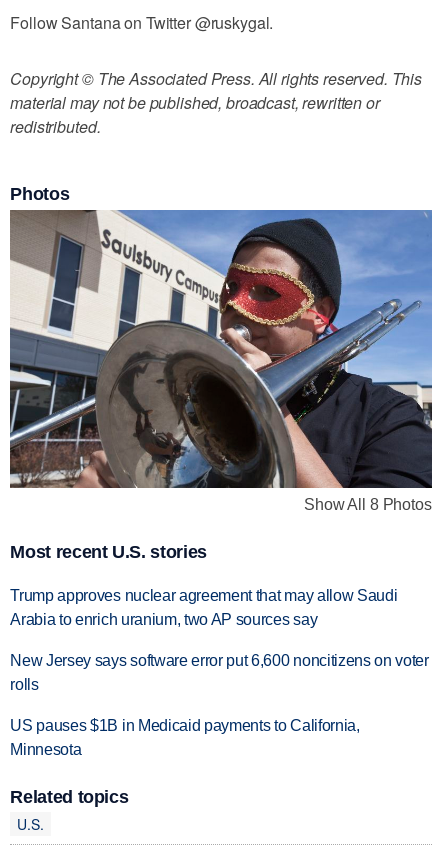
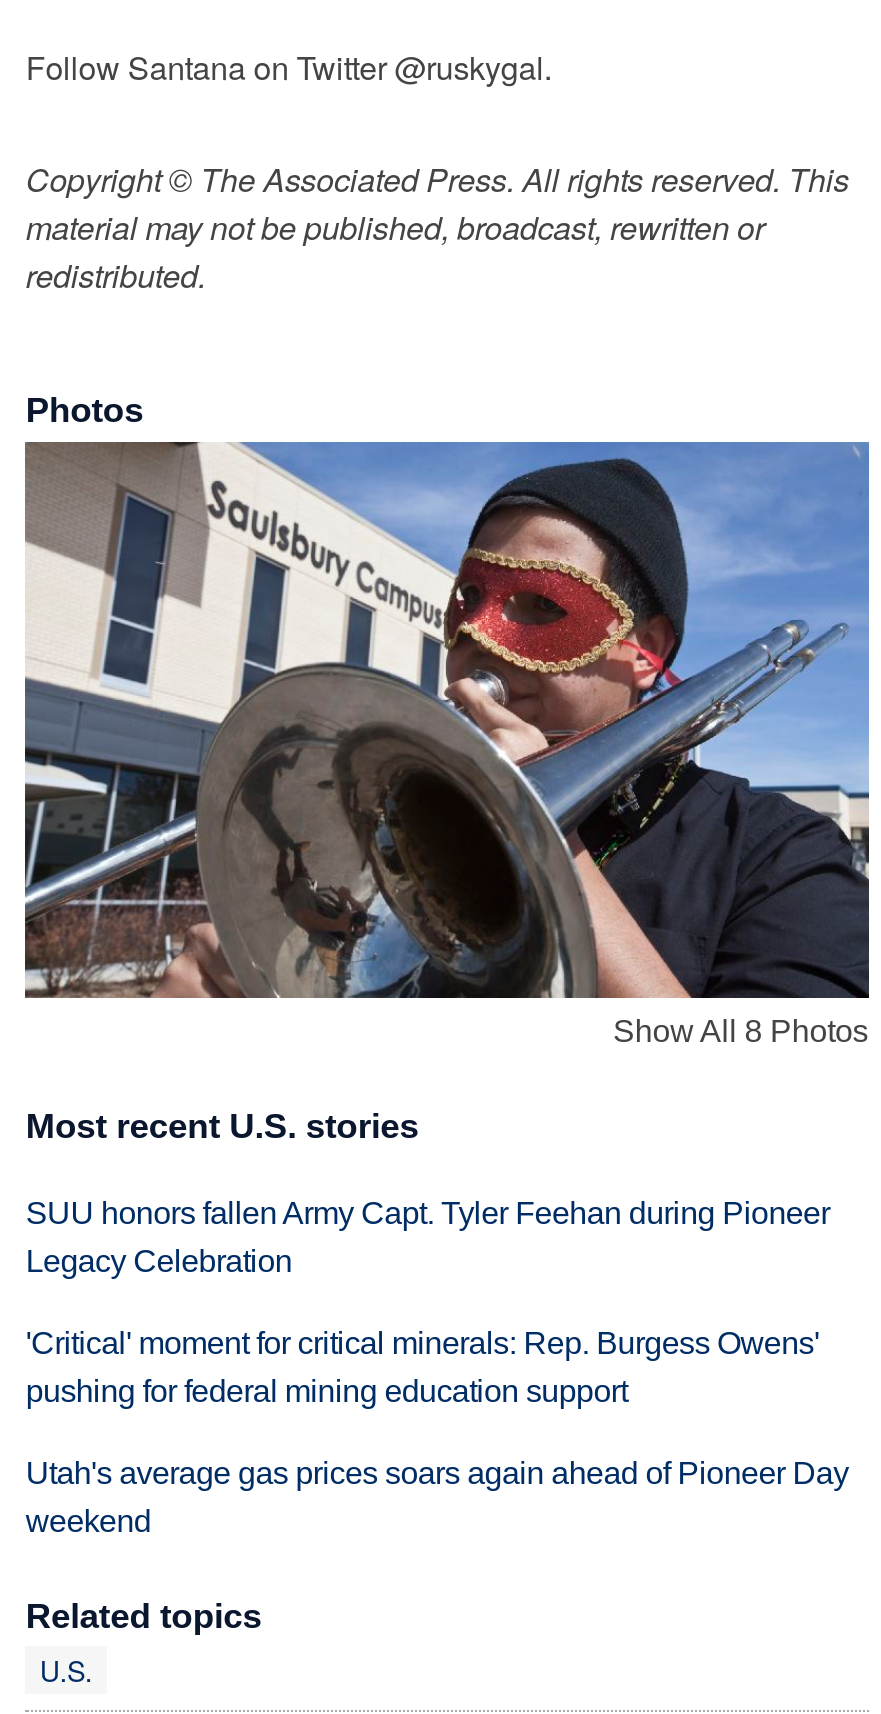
[10,587,397,628] Trump approves nuclear agreement that may allow Saudi | Arabia to enrich uranium, two AP sources say -> [26,1196,830,1278] SUU honors fallen Army Capt. Tyler Feehan during Pioneer | Legacy Celebration
[10,652,429,693] New Jersey says software error put 6,600 noncitizens on voter | rolls -> [26,1326,819,1408] 'Critical' moment for critical minerals: Rep. Burgess Owens' | pushing for federal mining education support
[10,717,360,758] US pauses $1B in Medicaid payments to California, | Minnesota -> [26,1455,849,1537] Utah's average gas prices soars again ahead of Pioneer Day | weekend

